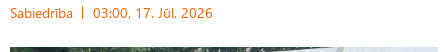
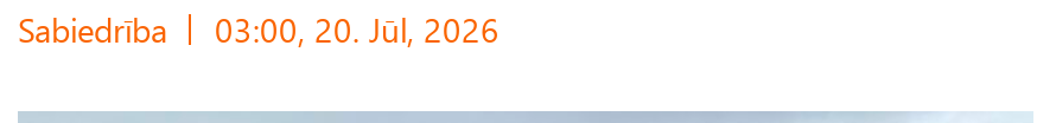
[10,3,213,22] Sabiedrība 03:00, 17. Jūl, 2026 -> [18,7,500,52] Sabiedrība 03:00, 20. Jūl, 2026

